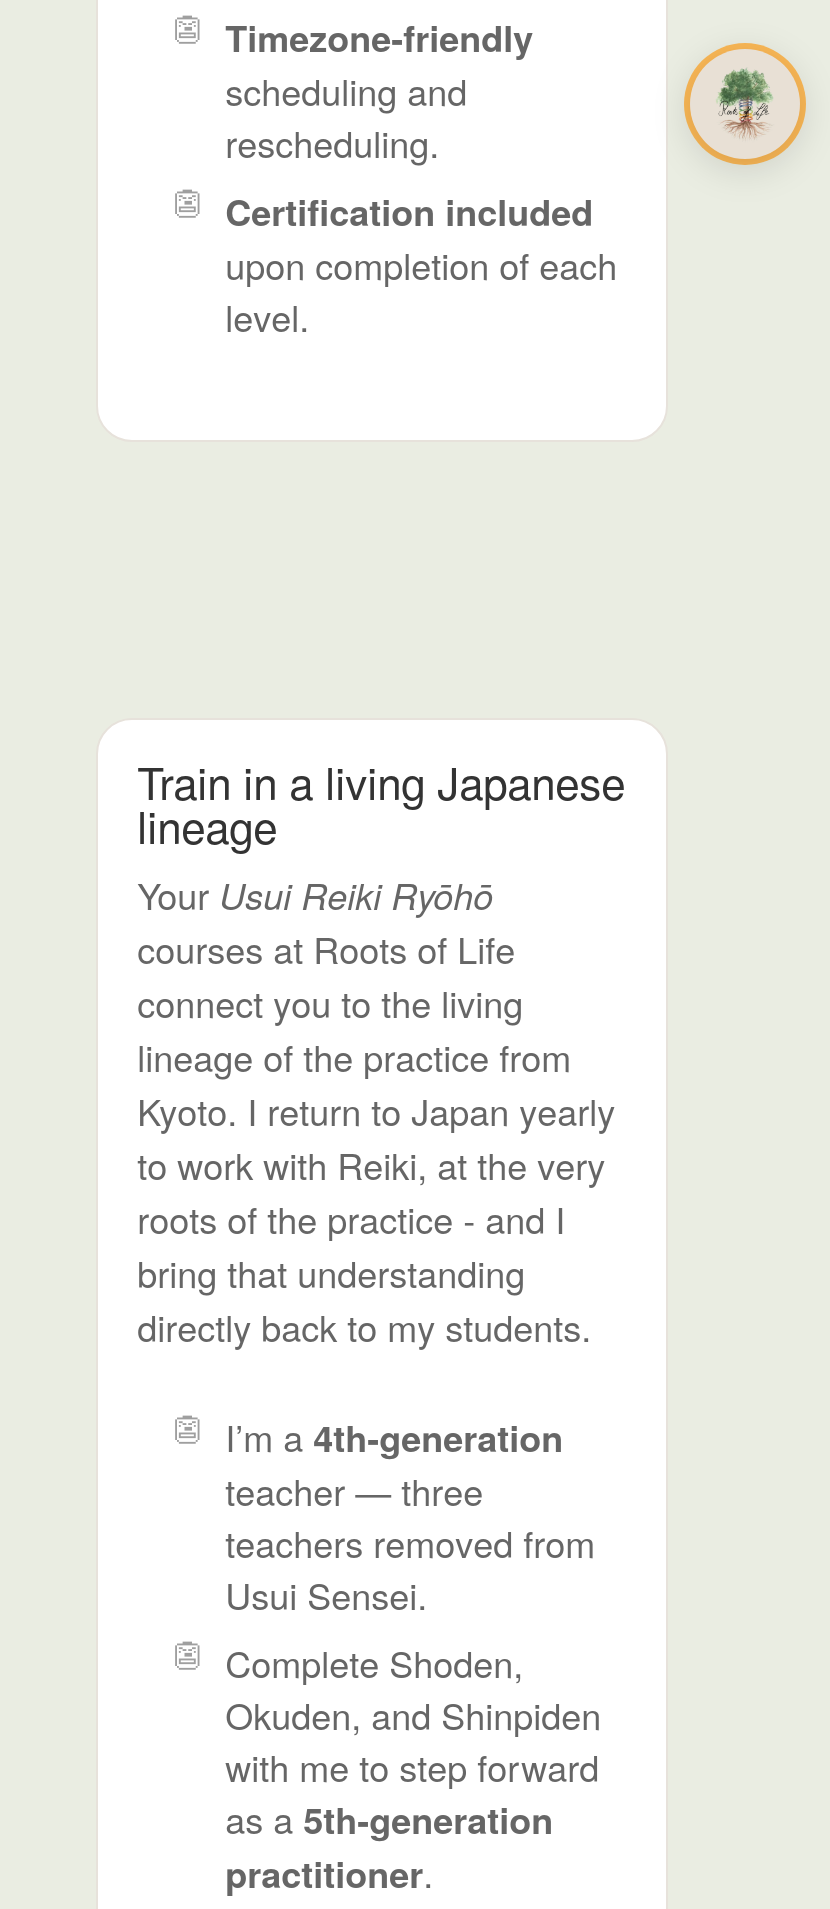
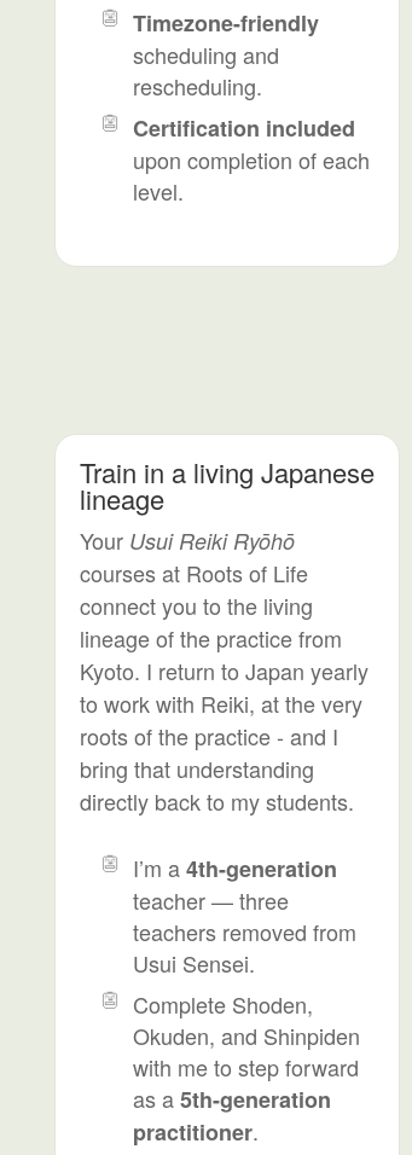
[680,40,810,170] [image] -> none

